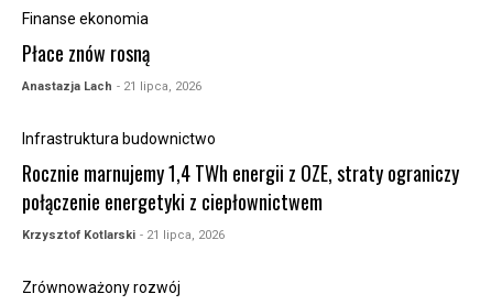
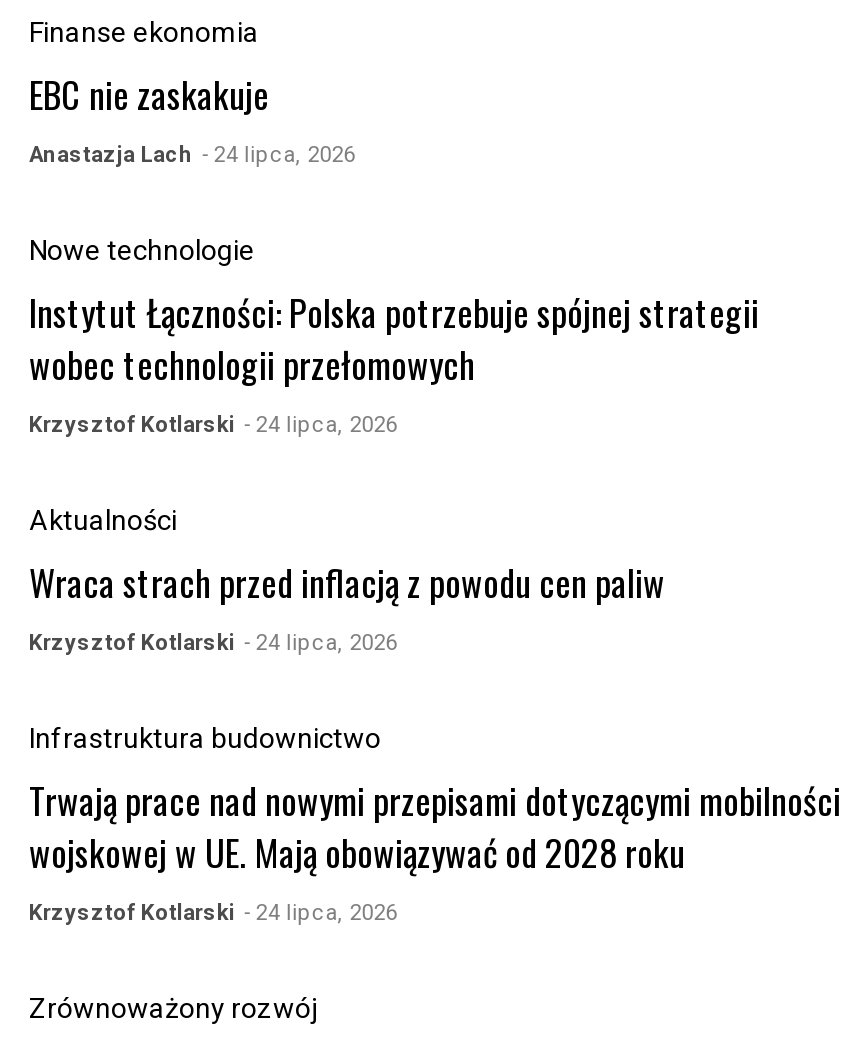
[22,39,202,94] Płace znów rosną | Anastazja Lach - 21 lipca, 2026 -> [29,68,759,656] EBC nie zaskakuje | Anastazja Lach - 24 lipca, 2026 | Nowe technologie | Instytut Łączności: Polska potrzebuje spójnej strategii | wobec technologii przełomowych | Krzysztof Kotlarski - 24 lipca, 2026 | Aktualności | Wraca strach przed inflacją z powodu cen paliw | Krzysztof Kotlarski - 24 lipca, 2026
[22,159,459,243] Rocznie marnujemy 1,4 TWh energii z OZE, straty ograniczy | połączenie energetyki z ciepłownictwem | Krzysztof Kotlarski - 21 lipca, 2026 -> [29,774,841,926] Trwają prace nad nowymi przepisami dotyczącymi mobilności | wojskowej w UE. Mają obowiązywać od 2028 roku | Krzysztof Kotlarski - 24 lipca, 2026

